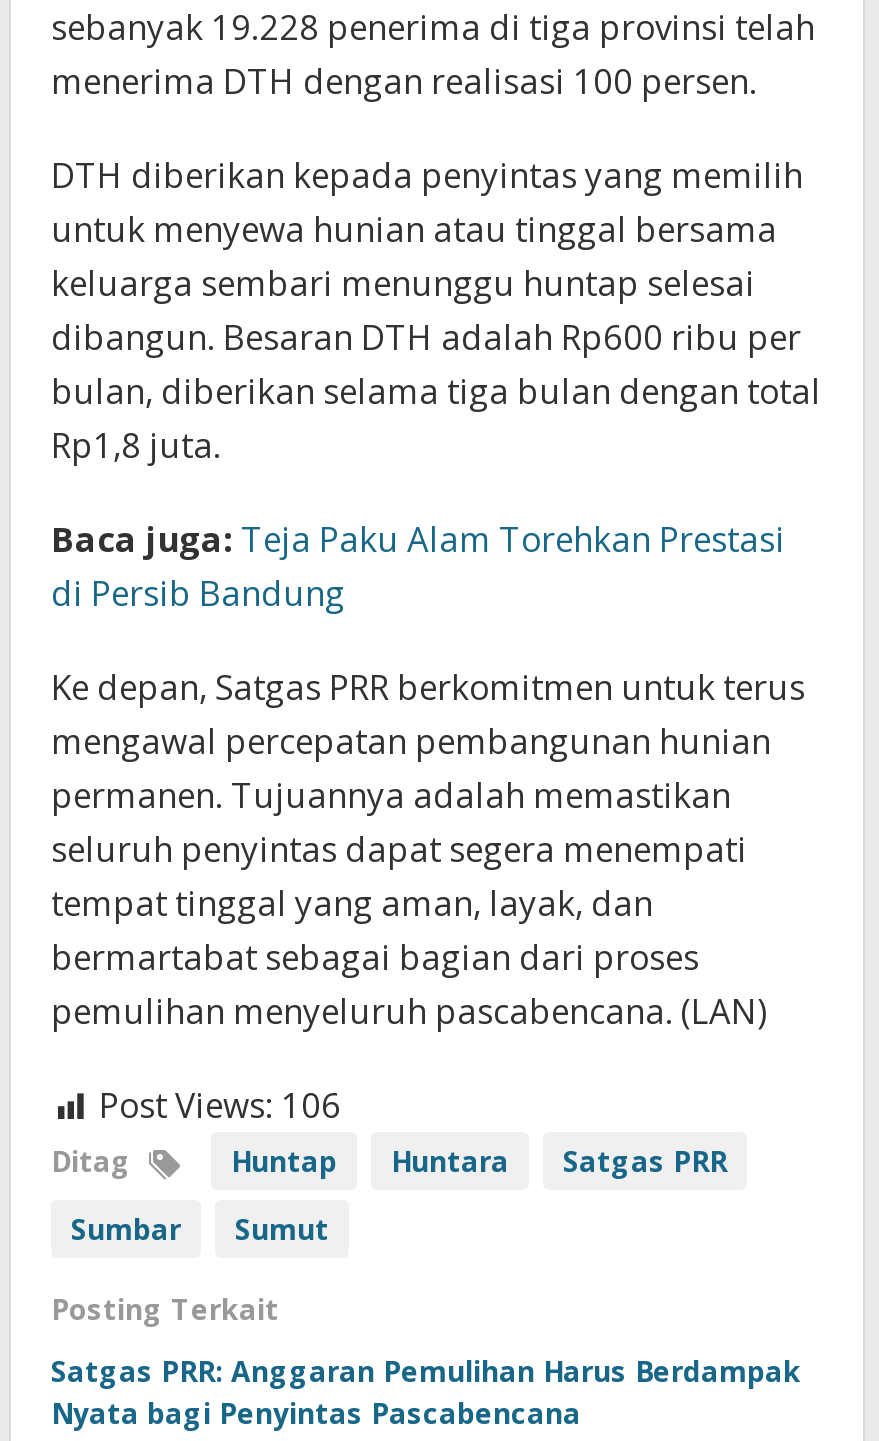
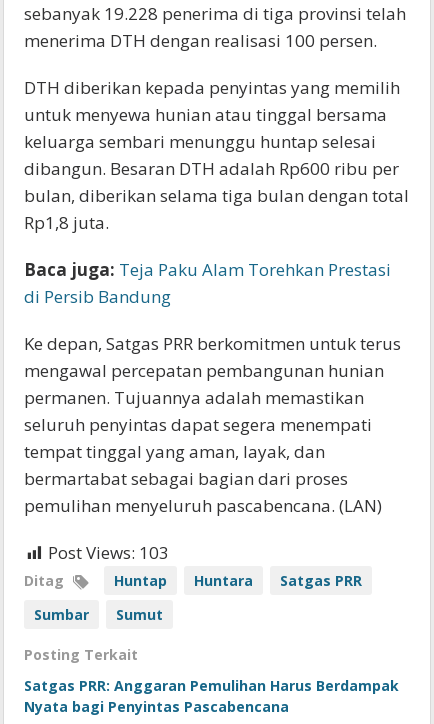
[99,1082,341,1128] Post Views: 106 -> [48,541,169,564] Post Views: 103

